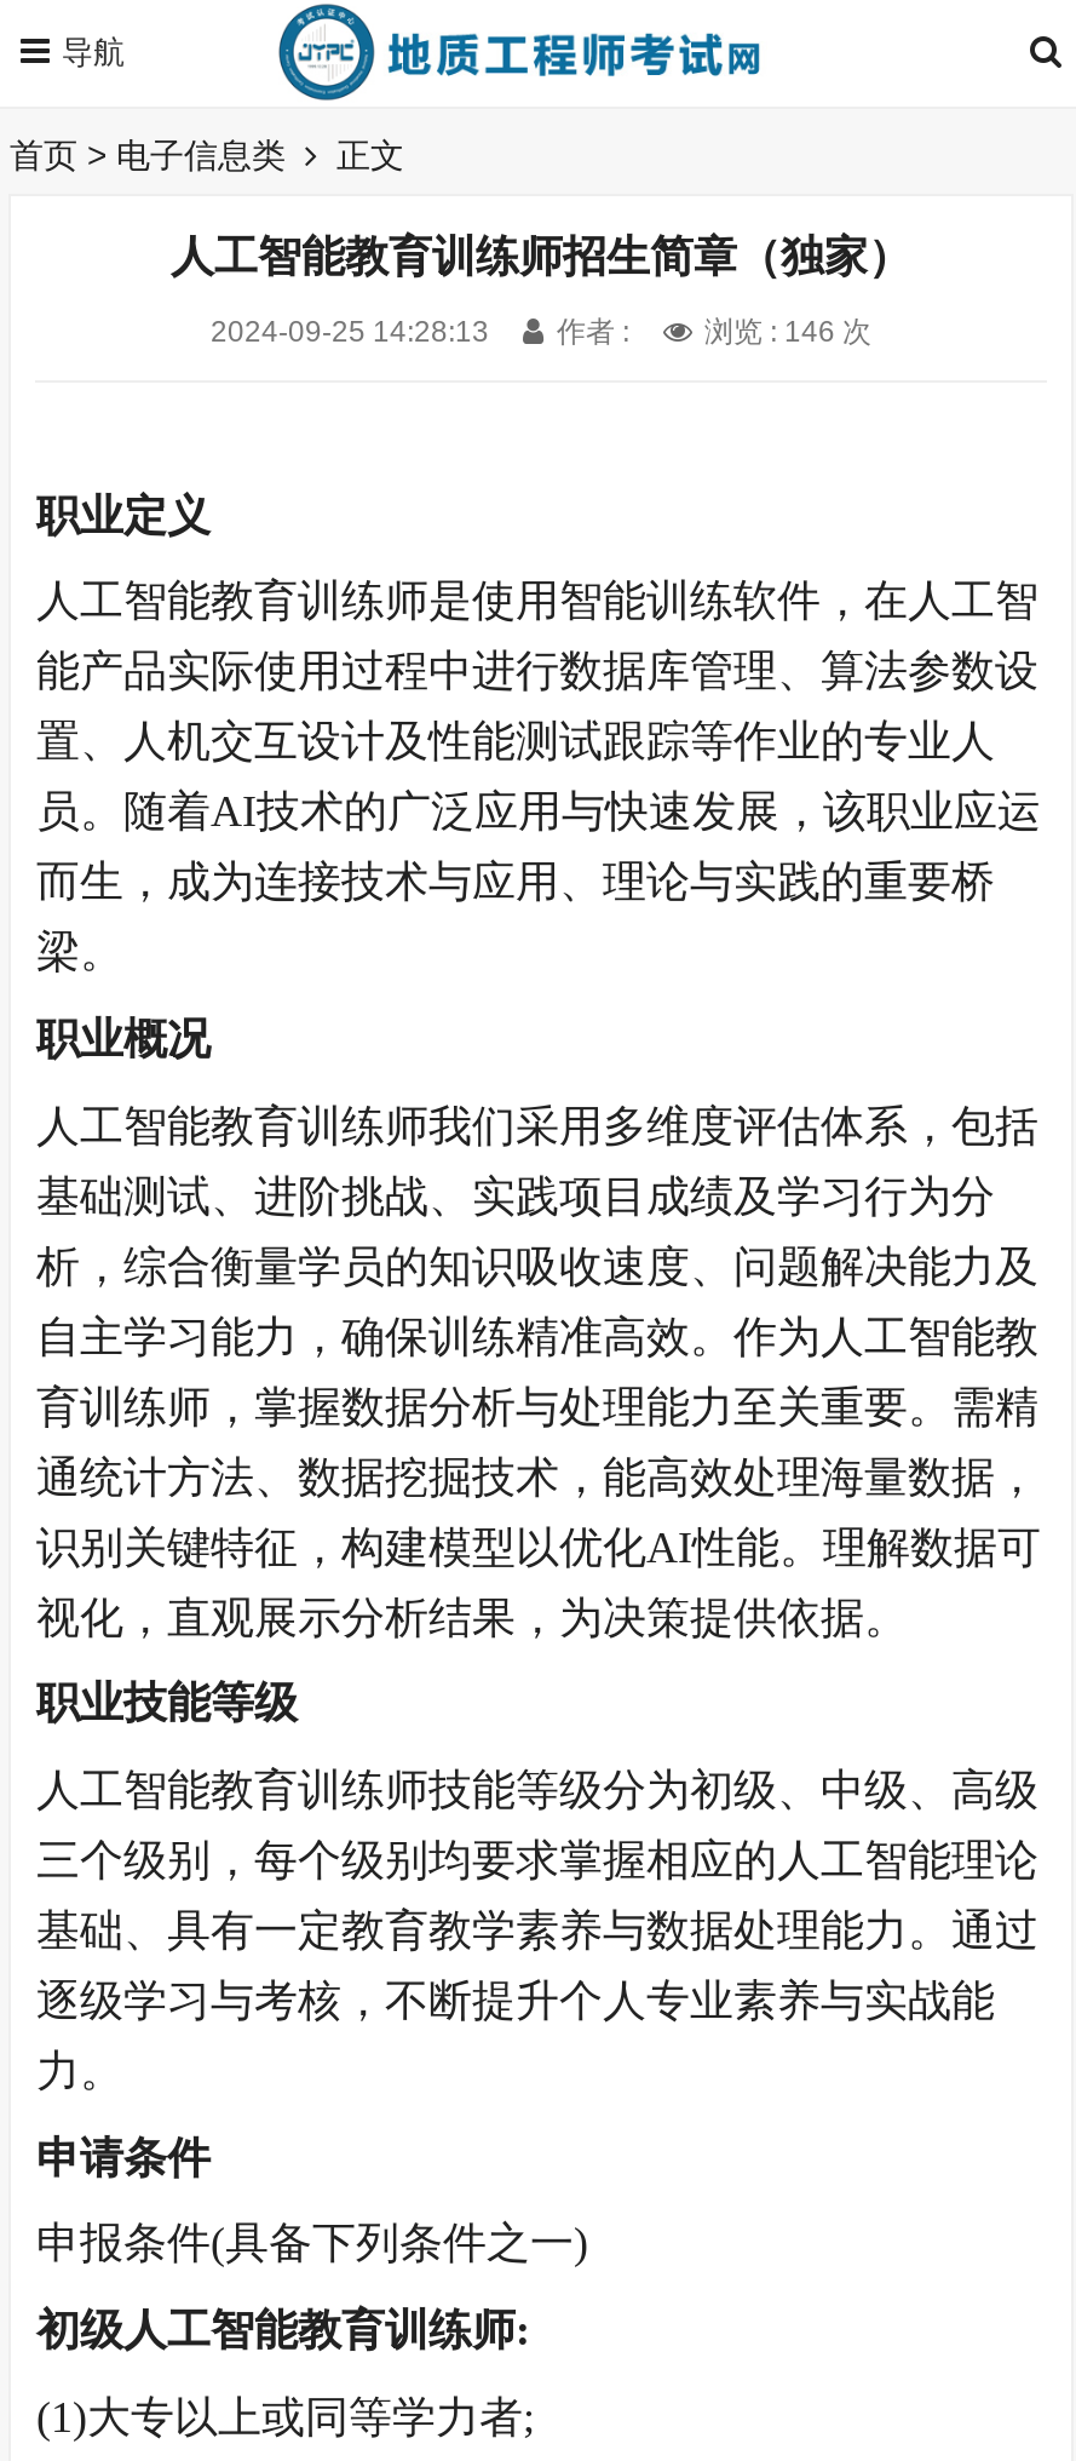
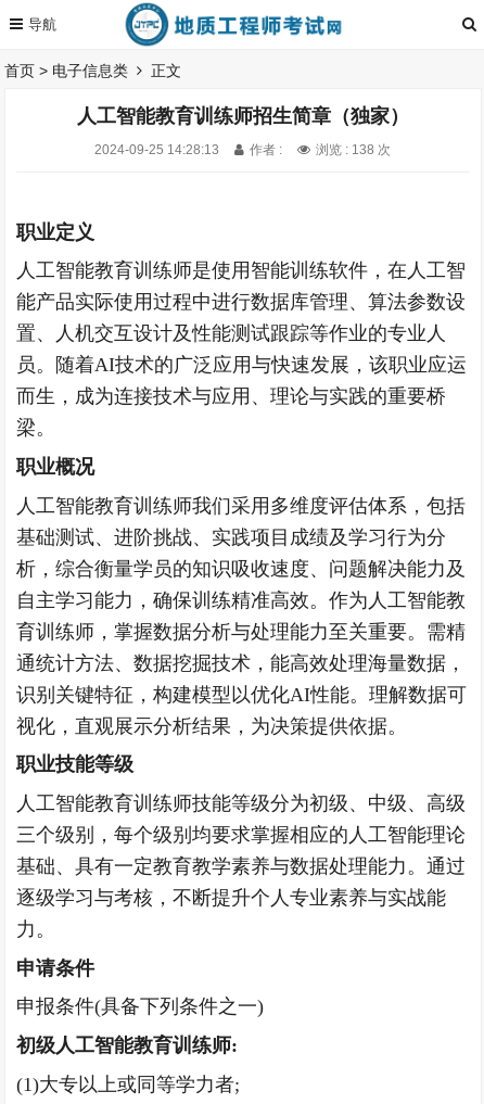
[704,315,871,349] 浏览 : 146 次 -> [316,142,391,157] 浏览 : 138 次

